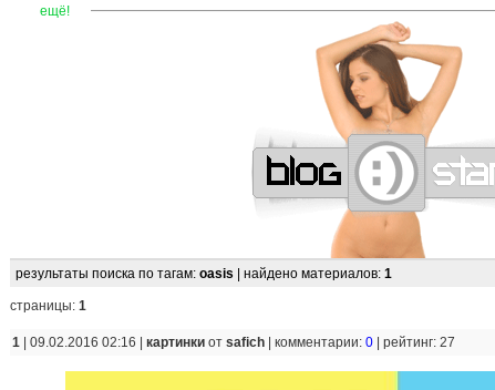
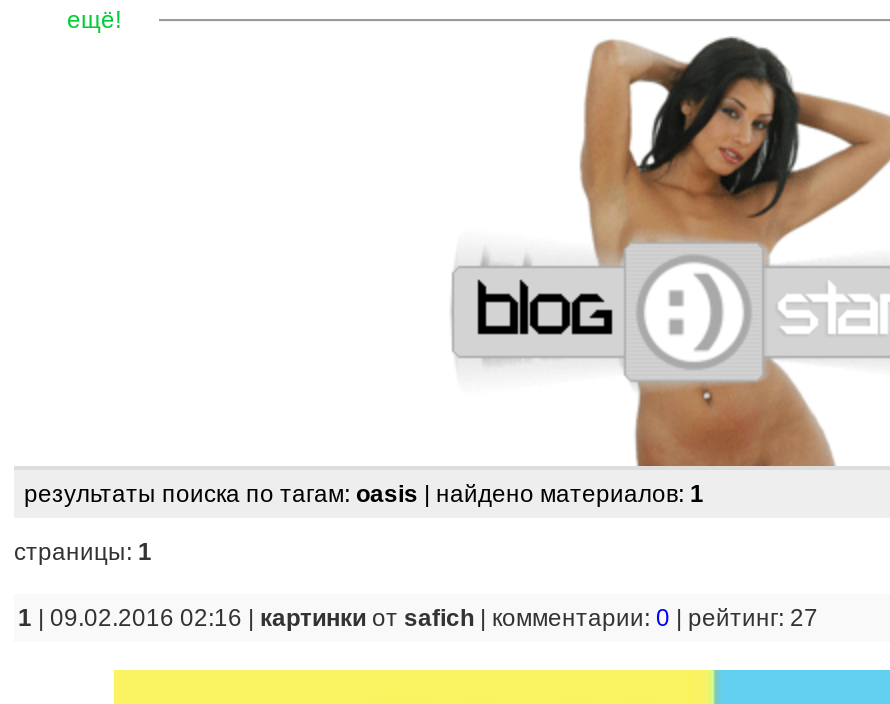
[316,22,492,147] [image] -> [568,40,884,266] [image]
[330,198,464,259] [image] -> [594,358,836,468] [image]

